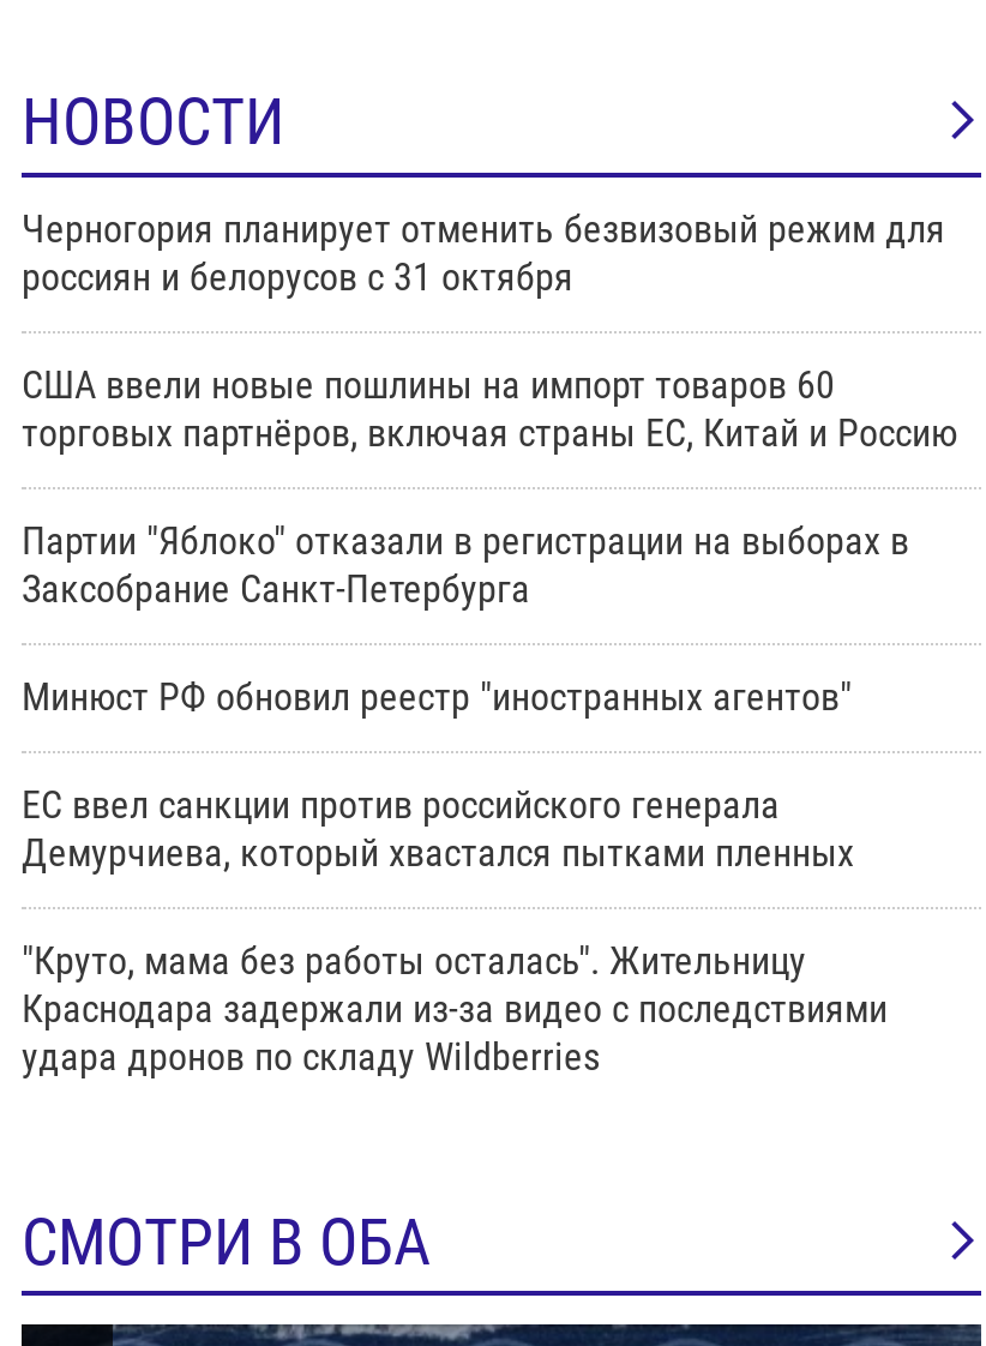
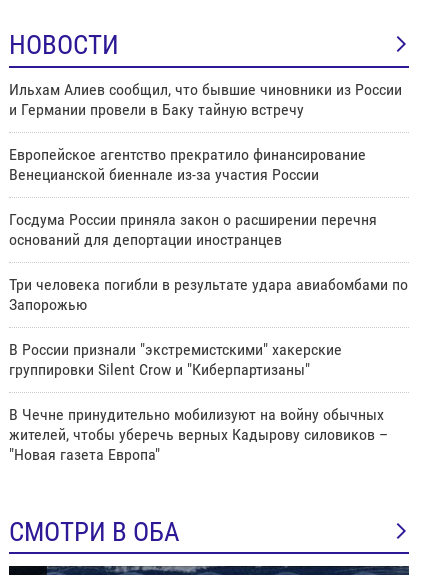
[22,206,945,300] Черногория планирует отменить безвизовый режим для | россиян и белорусов с 31 октября -> [9,80,402,119] Ильхам Алиев сообщил, что бывшие чиновники из России | и Германии провели в Баку тайную встречу
[22,362,957,456] США ввели новые пошлины на импорт товаров 60 | торговых партнёров, включая страны ЕС, Китай и Россию -> [9,145,366,184] Европейское агентство прекратило финансирование | Венецианской биеннале из-за участия России
[22,518,909,612] Партии "Яблоко" отказали в регистрации на выборах в | Заксобрание Санкт-Петербурга -> [9,210,377,249] Госдума России приняла закон о расширении перечня | оснований для депортации иностранцев
[22,674,852,720] Минюст РФ обновил реестр "иностранных агентов" -> [9,275,408,314] Три человека погибли в результате удара авиабомбами по | Запорожью
[22,782,854,875] ЕС ввел санкции против российского генерала | Демурчиева, который хвастался пытками пленных -> [9,340,342,379] В России признали "экстремистскими" хакерские | группировки Silent Crow и "Киберпартизаны"
[22,938,888,1079] "Круто, мама без работы осталась". Жительницу | Краснодара задержали из-за видео с последствиями | удара дронов по складу Wildberries -> [9,405,388,464] В Чечне принудительно мобилизуют на войну обычных | жителей, чтобы уберечь верных Кадырову силовиков – | "Новая газета Европа"

